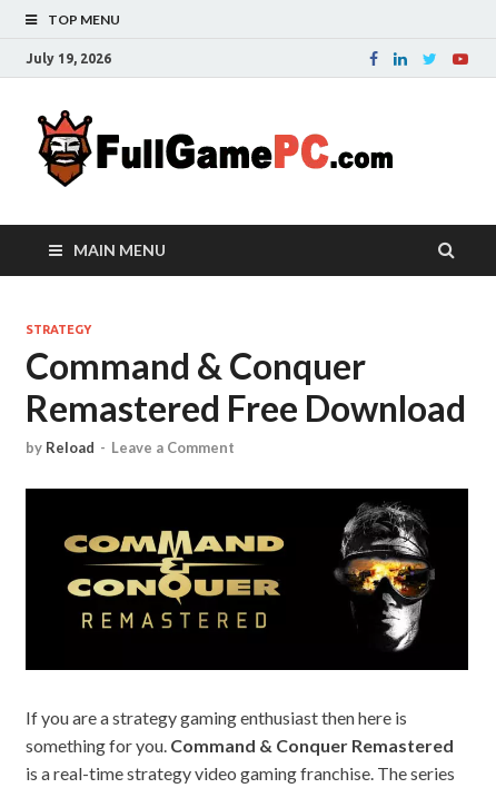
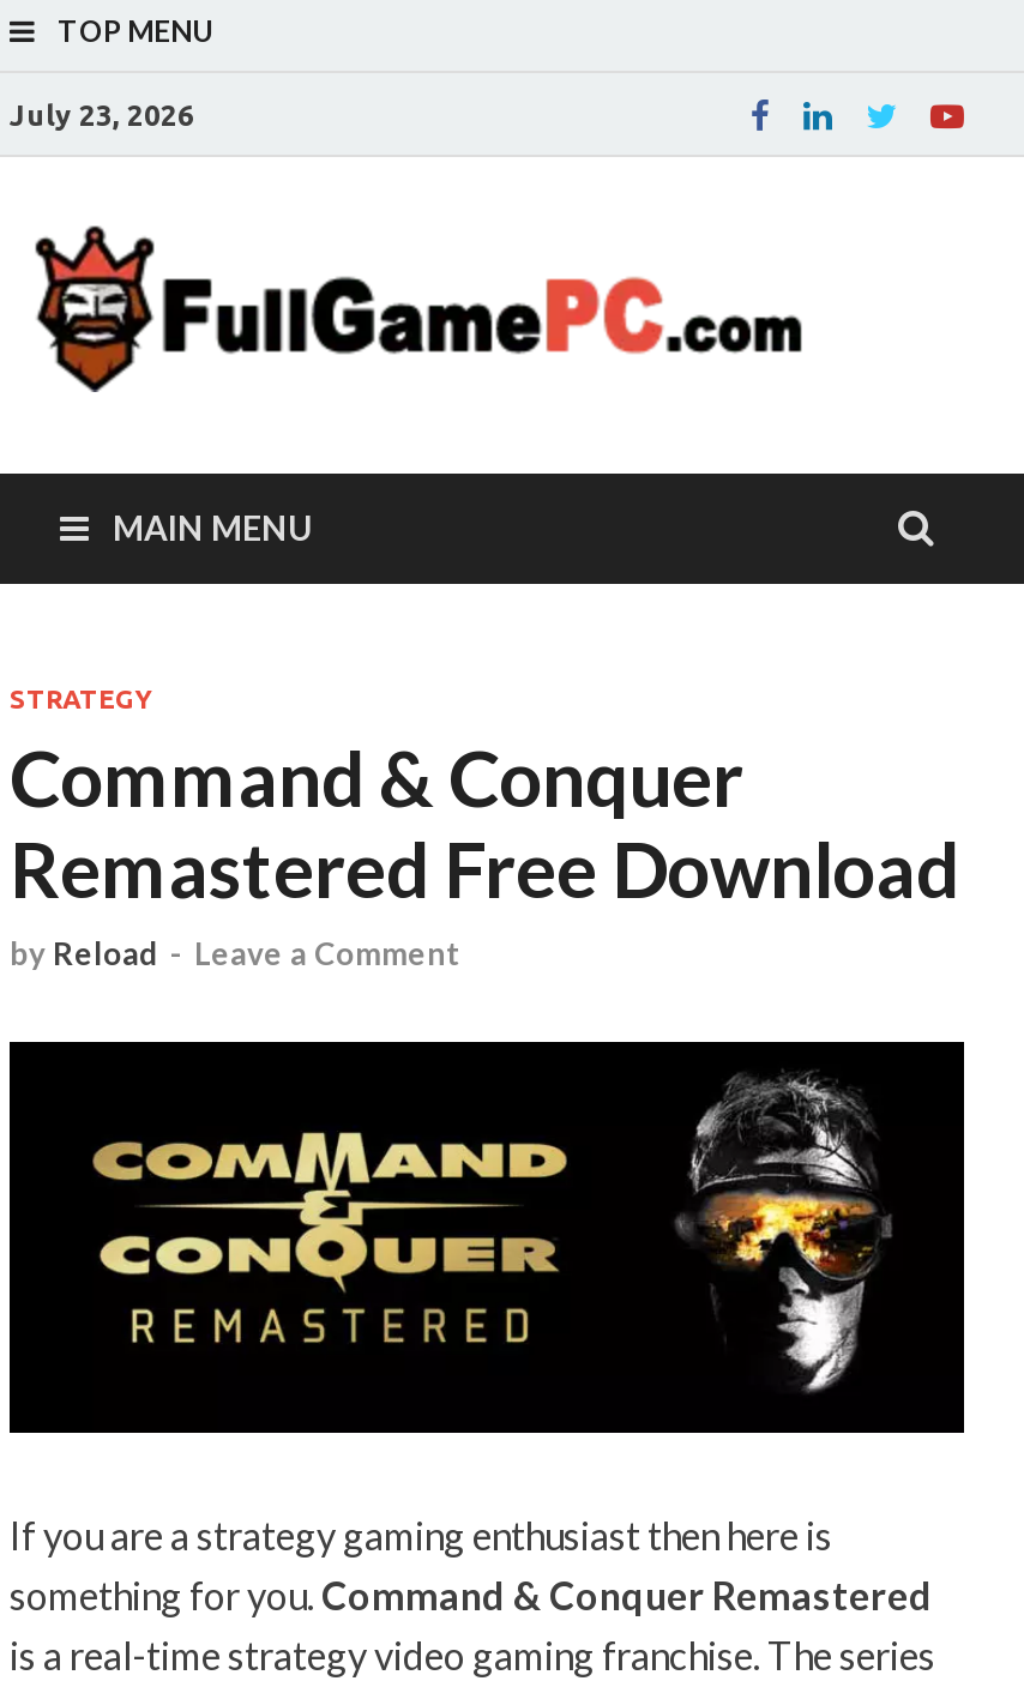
[26,51,111,65] July 19, 2026 -> [10,98,194,129] July 23, 2026

